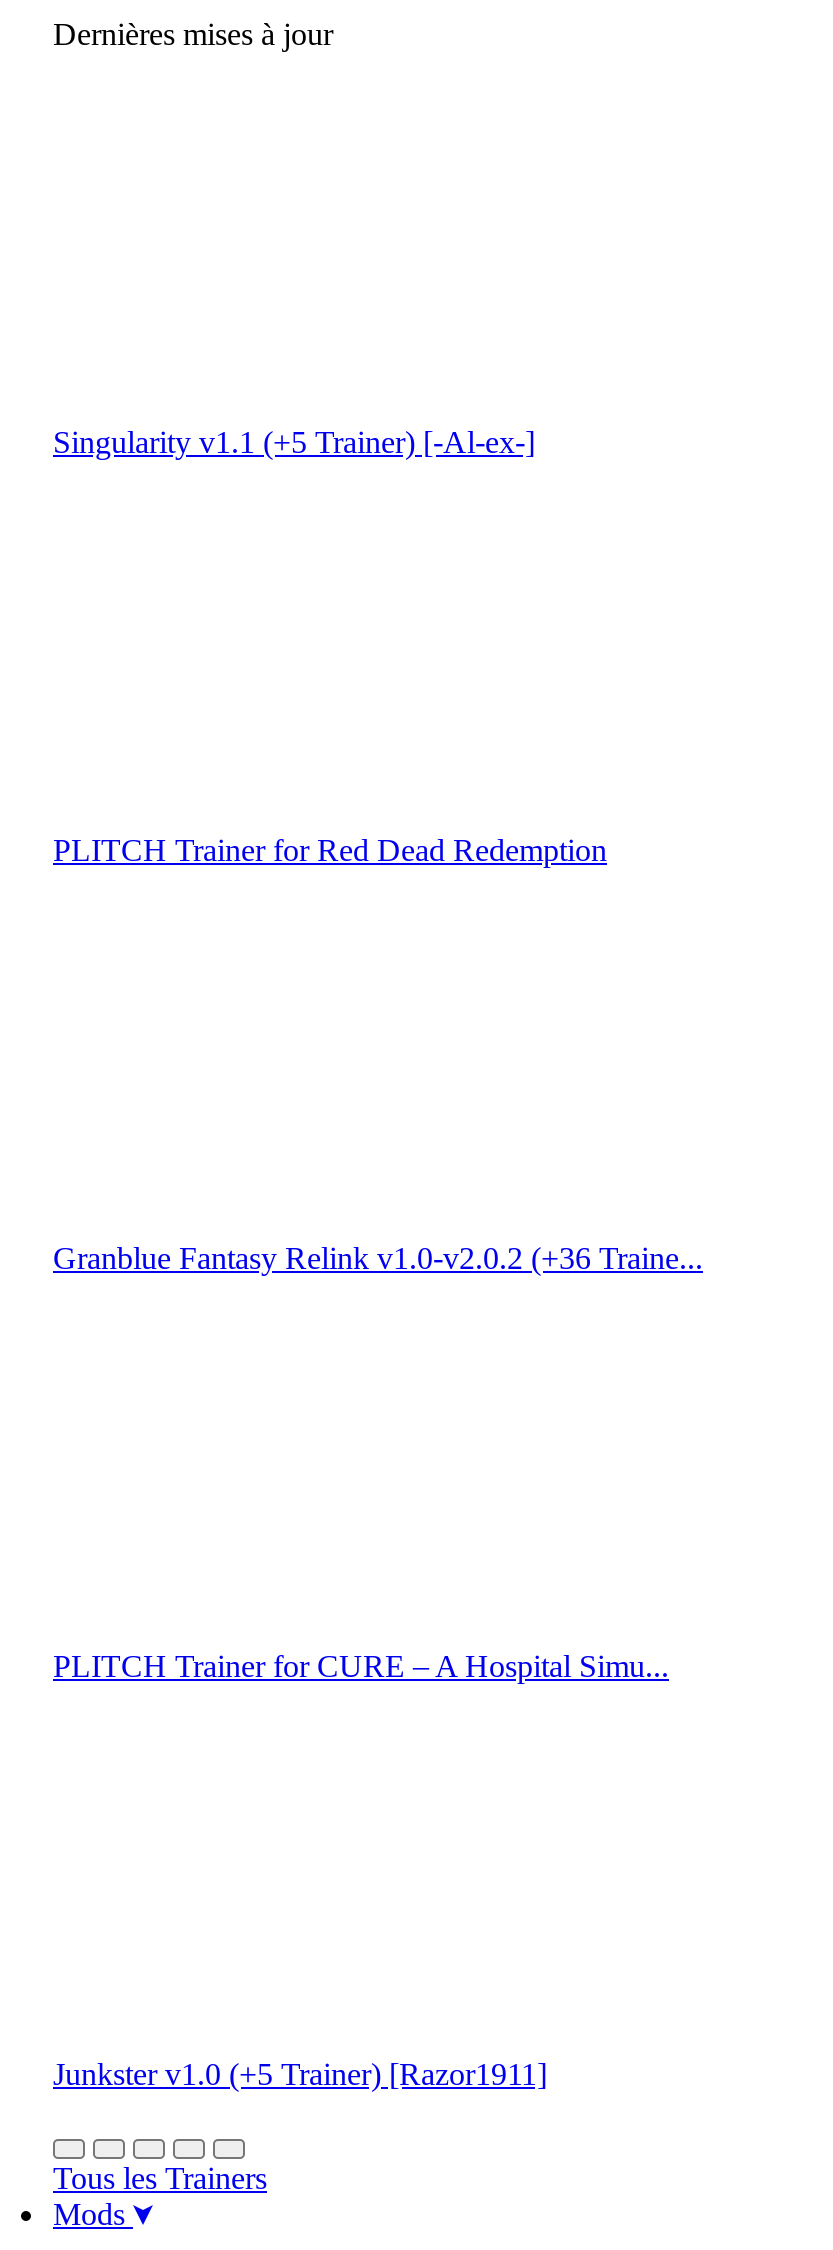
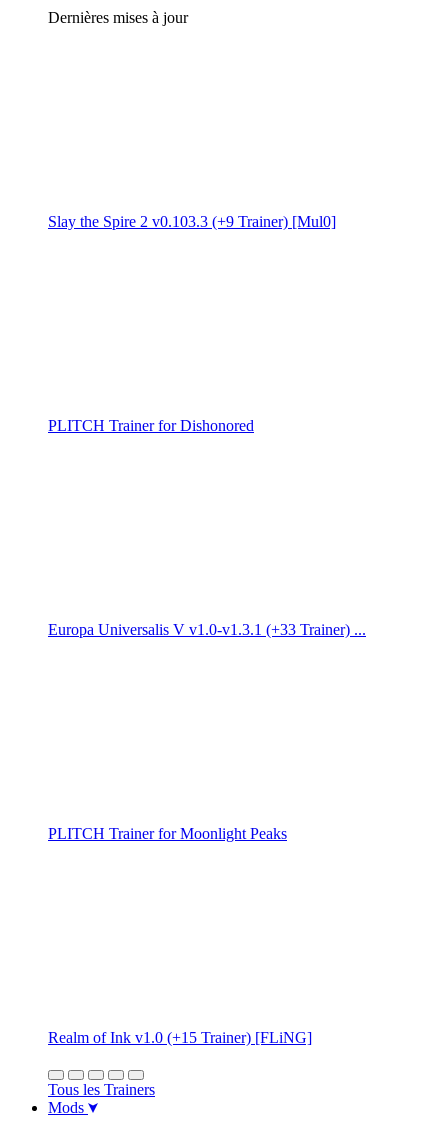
[53,425,535,459] Singularity v1.1 (+5 Trainer) [-Al-ex-] -> [48,213,336,230] Slay the Spire 2 v0.103.3 (+9 Trainer) [Mul0]
[53,833,607,867] PLITCH Trainer for Red Dead Redemption -> [48,417,254,434] PLITCH Trainer for Dishonored
[53,1241,703,1275] Granblue Fantasy Relink v1.0-v2.0.2 (+36 Traine... -> [48,621,366,638] Europa Universalis V v1.0-v1.3.1 (+33 Trainer) ...
[53,1649,669,1683] PLITCH Trainer for CURE – A Hospital Simu... -> [48,825,287,842] PLITCH Trainer for Moonlight Peaks
[53,2057,547,2091] Junkster v1.0 (+5 Trainer) [Razor1911] -> [48,1029,312,1046] Realm of Ink v1.0 (+15 Trainer) [FLiNG]

